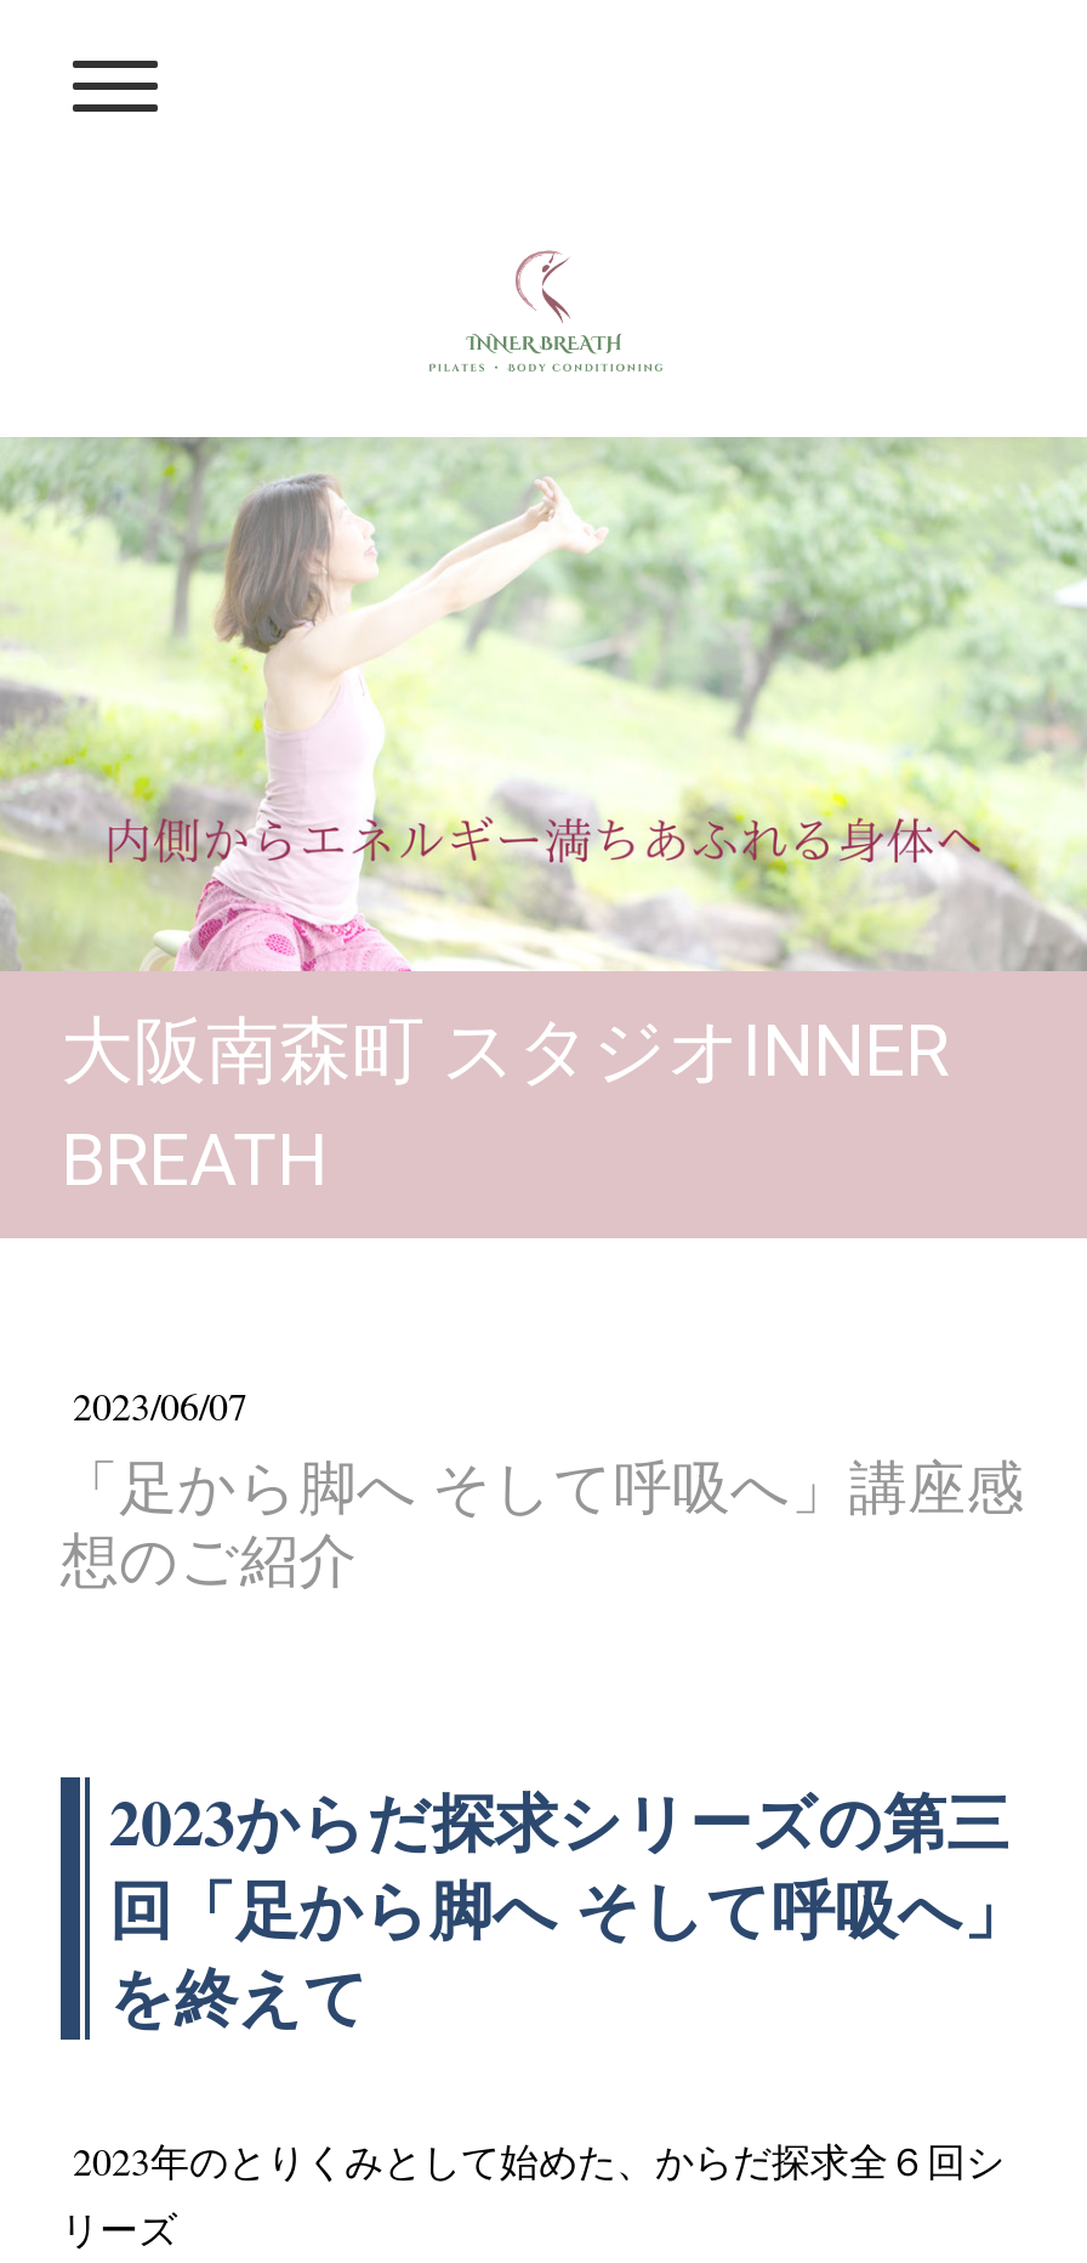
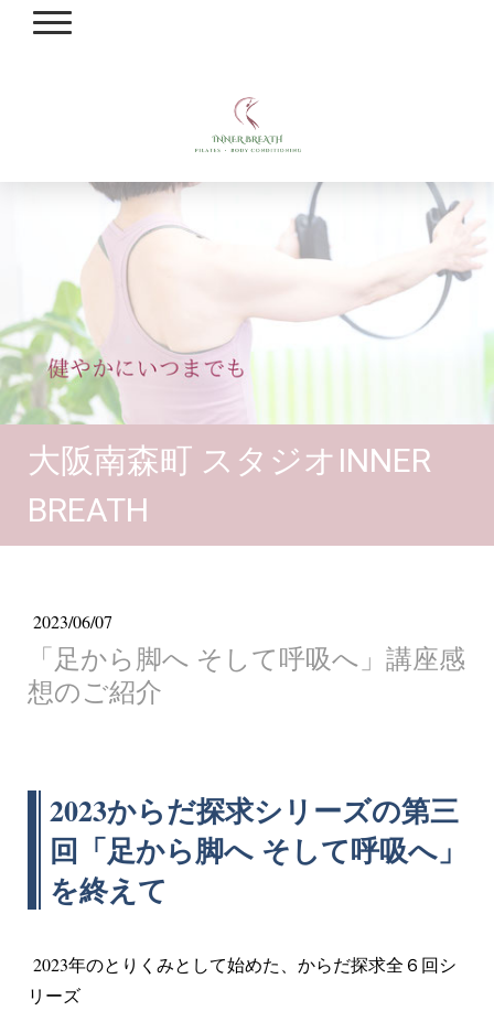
[7,435,1080,974] [image] -> [3,182,491,424] [image]

